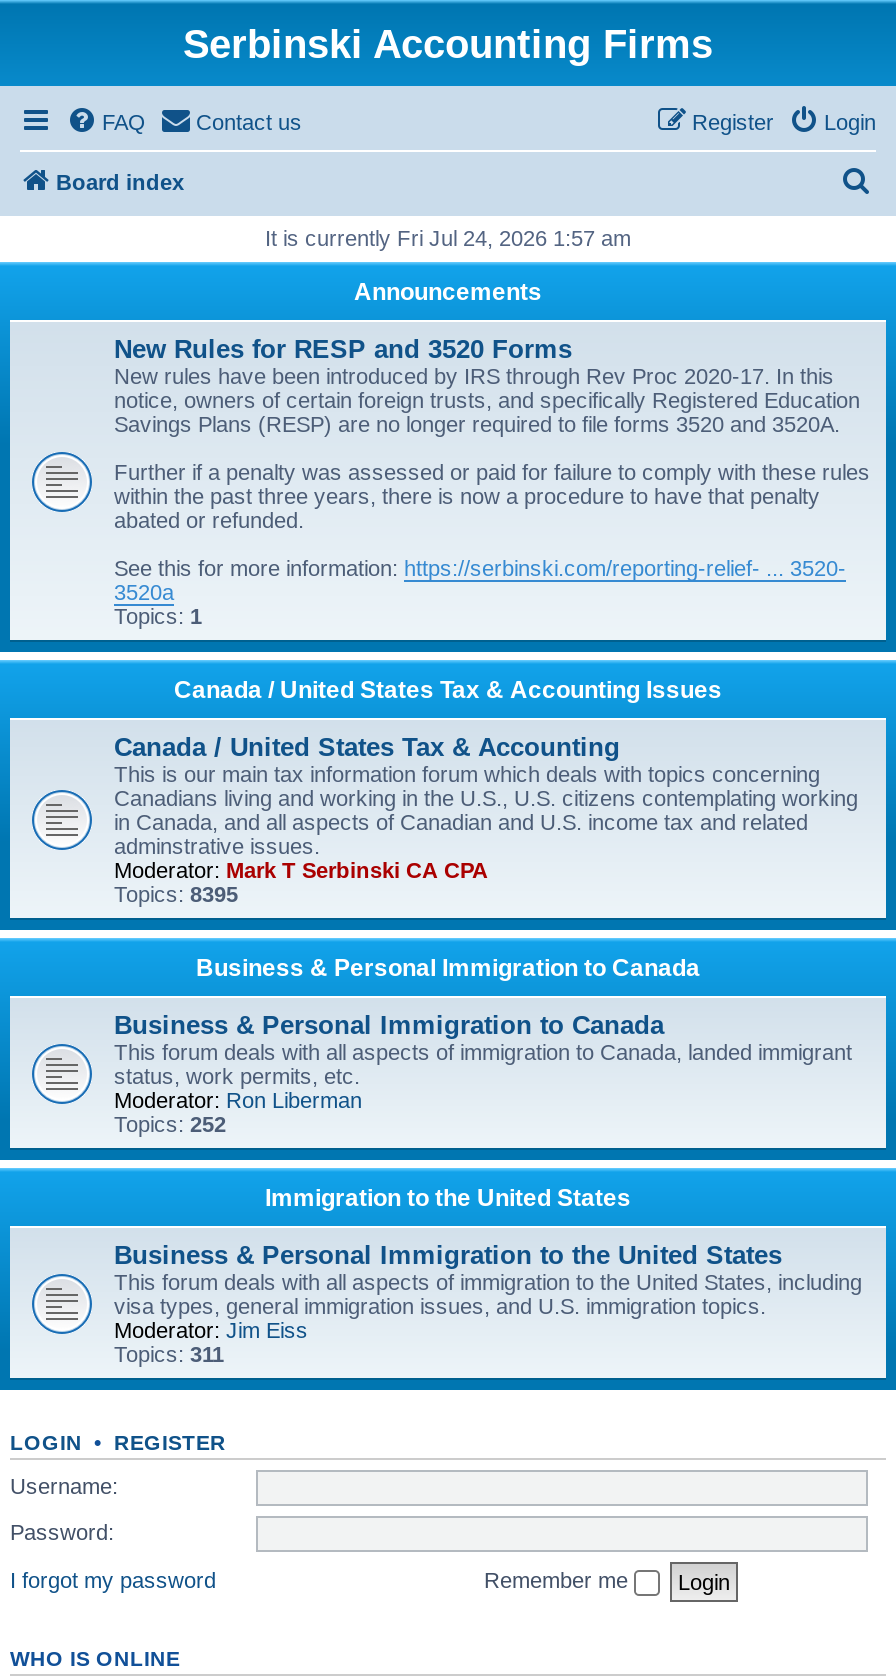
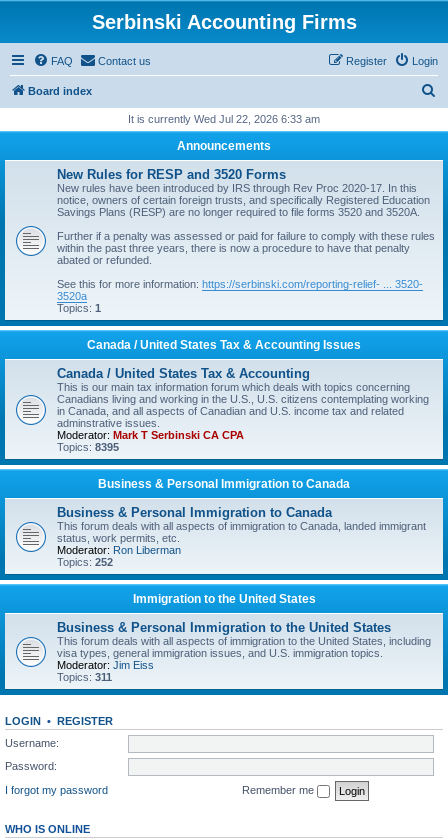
[265,226,631,250] It is currently Fri Jul 24, 2026 1:57 am -> [128,113,320,125] It is currently Wed Jul 22, 2026 6:33 am

